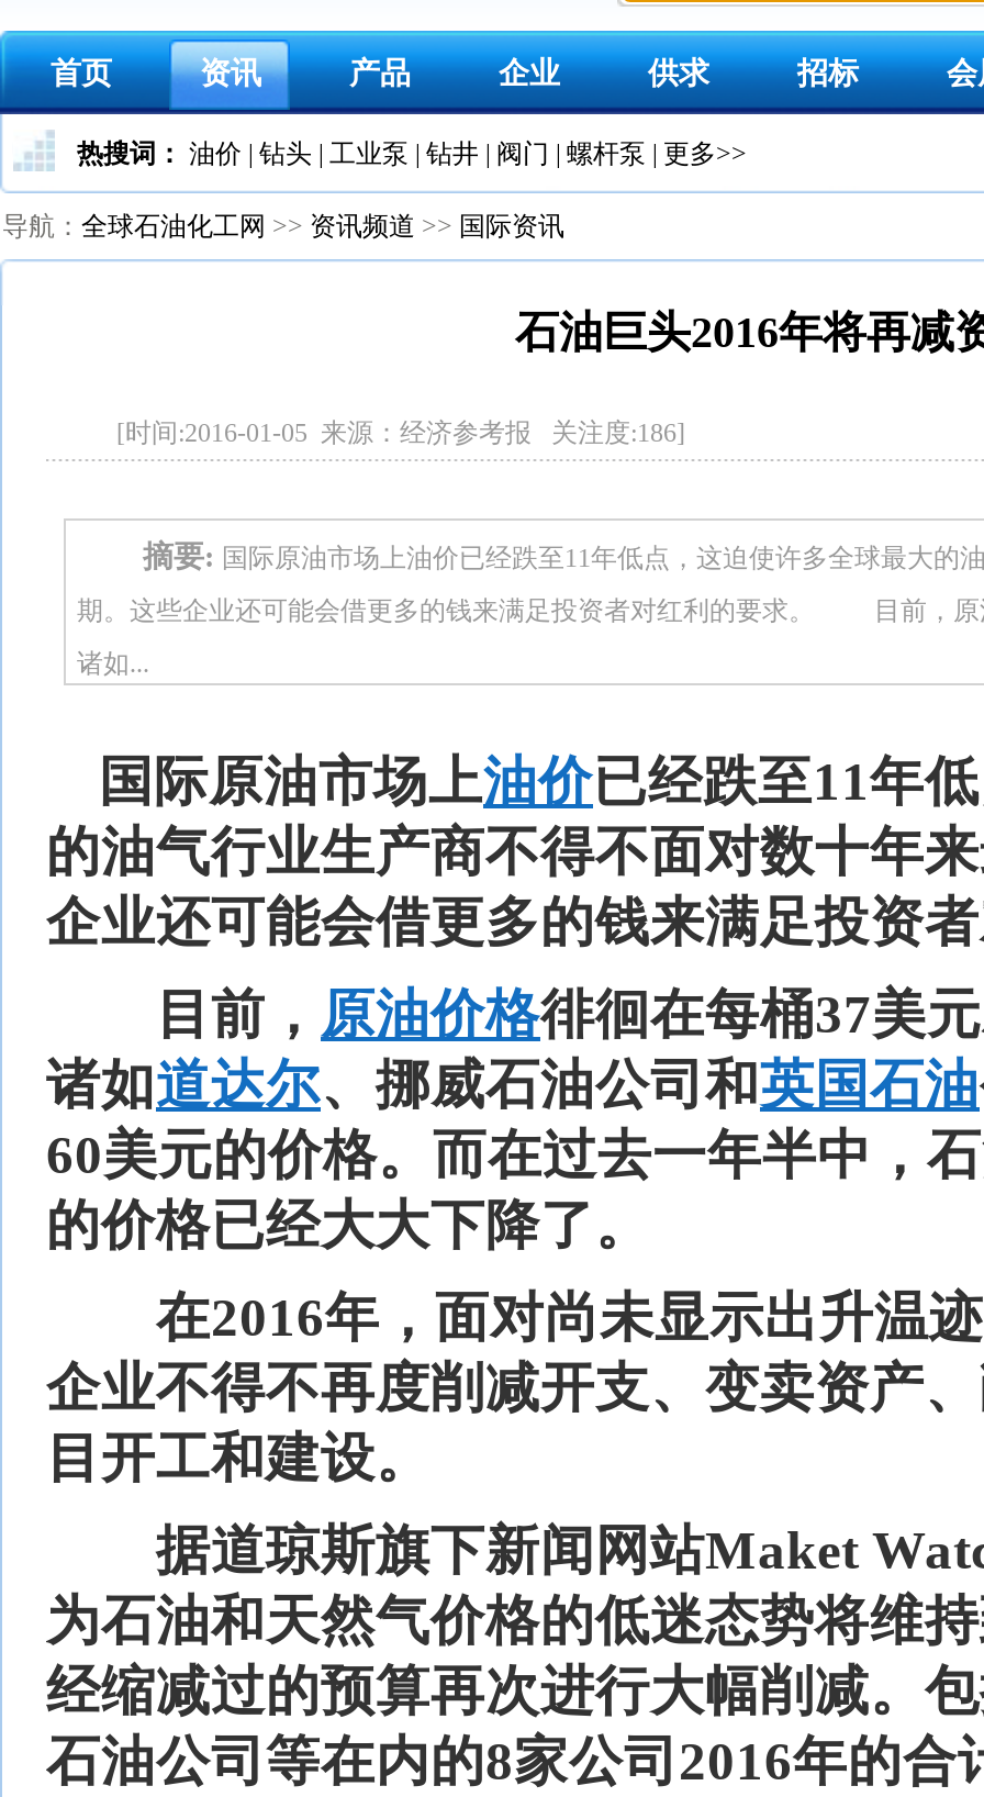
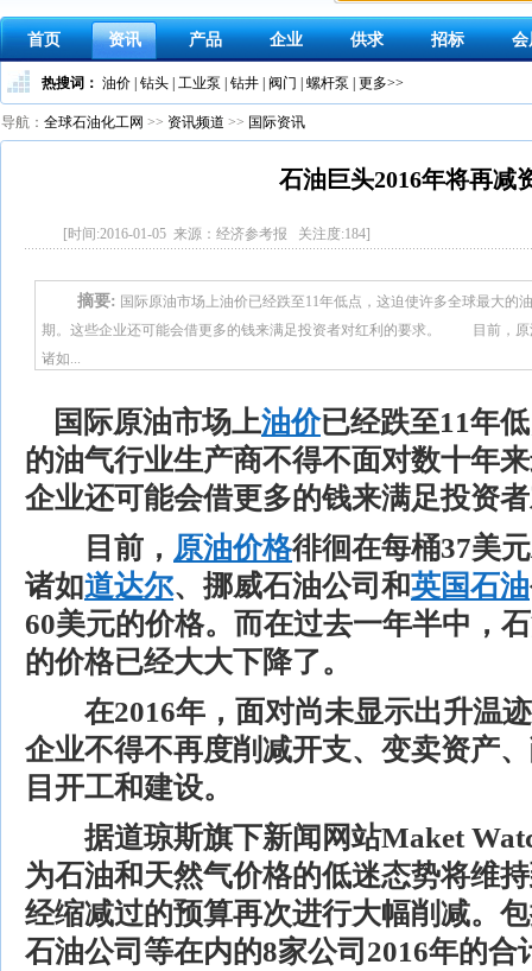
[116,417,685,448] [时间:2016-01-05 来源：经济参考报 关注度:186] -> [63,226,370,242] [时间:2016-01-05 来源：经济参考报 关注度:184]

